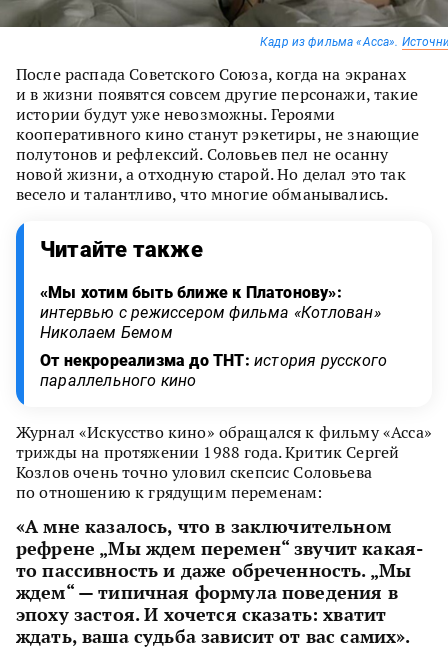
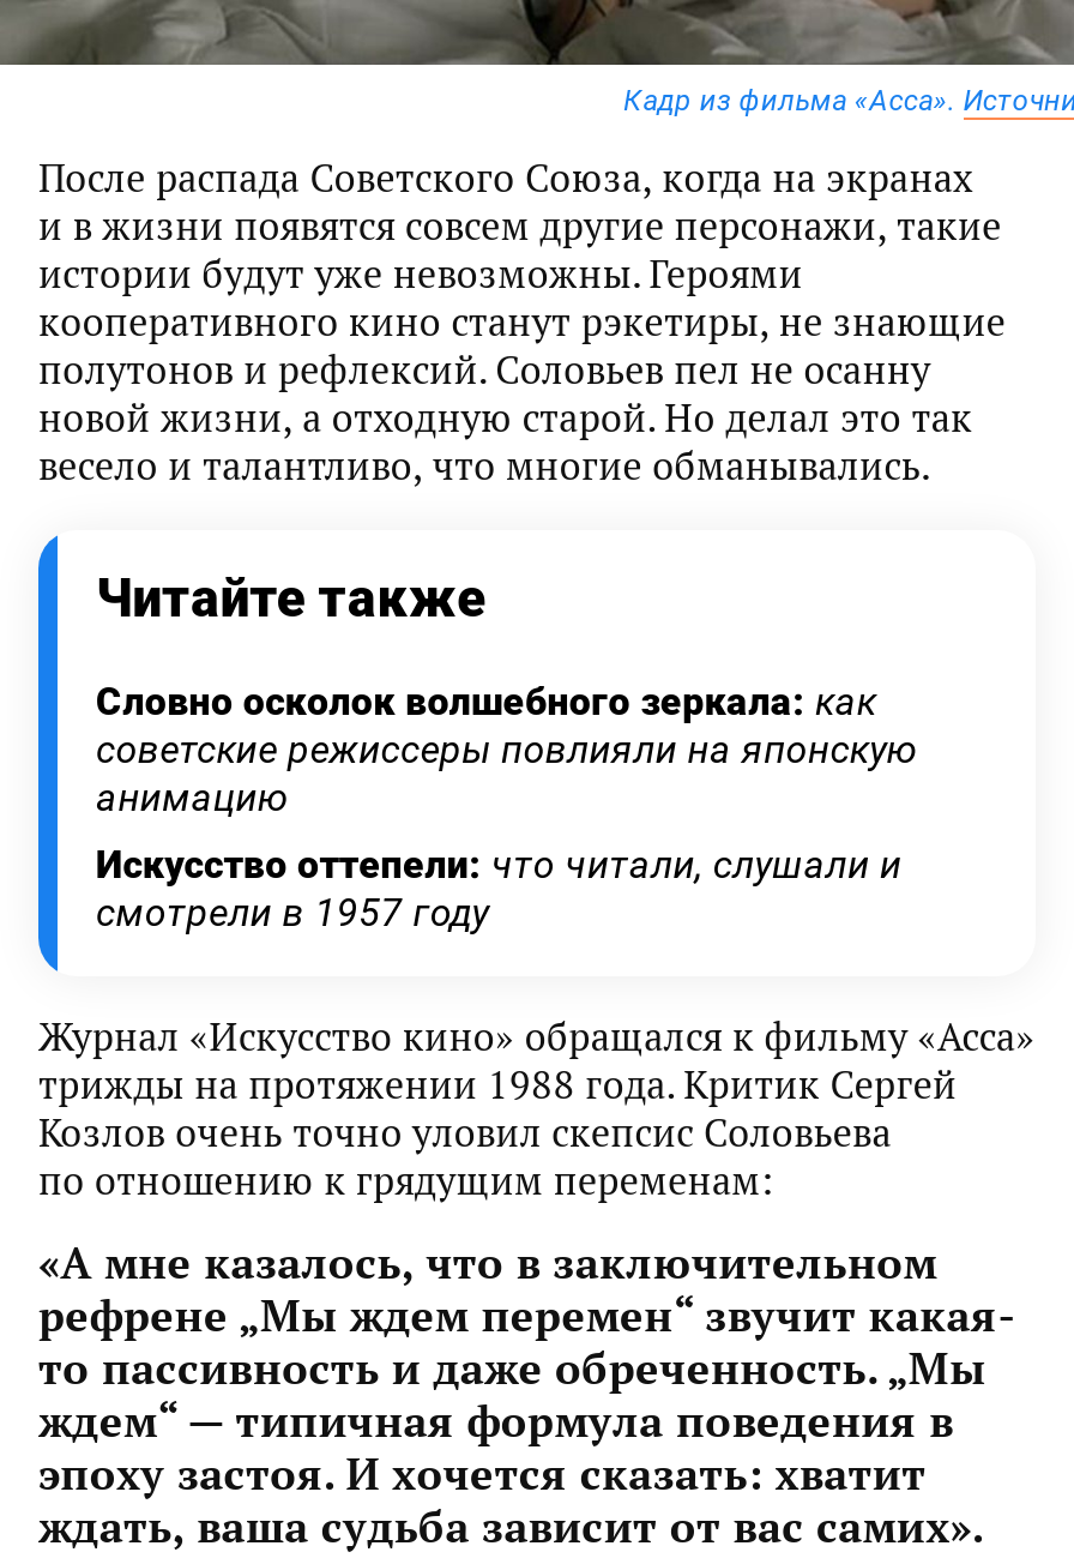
[40,283,381,342] «Мы хотим быть ближе к Платонову»: | интервью с режиссером фильма «Котлован» | Николаем Бемом -> [96,679,918,821] Словно осколок волшебного зеркала: как | советские режиссеры повлияли на японскую | анимацию
[40,351,387,390] От некрореализма до ТНТ: история русского | параллельного кино -> [96,842,902,936] Искусство оттепели: что читали, слушали и | смотрели в 1957 году

